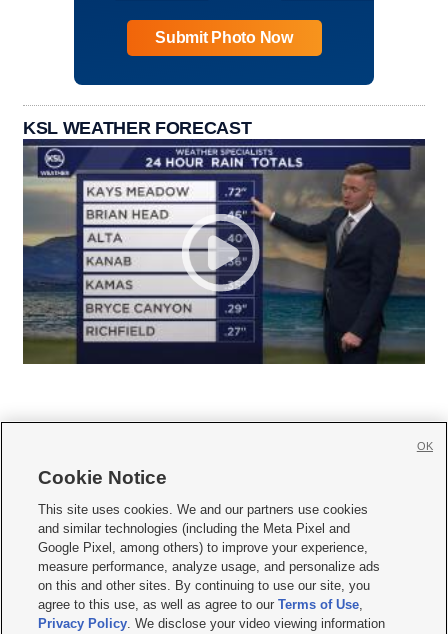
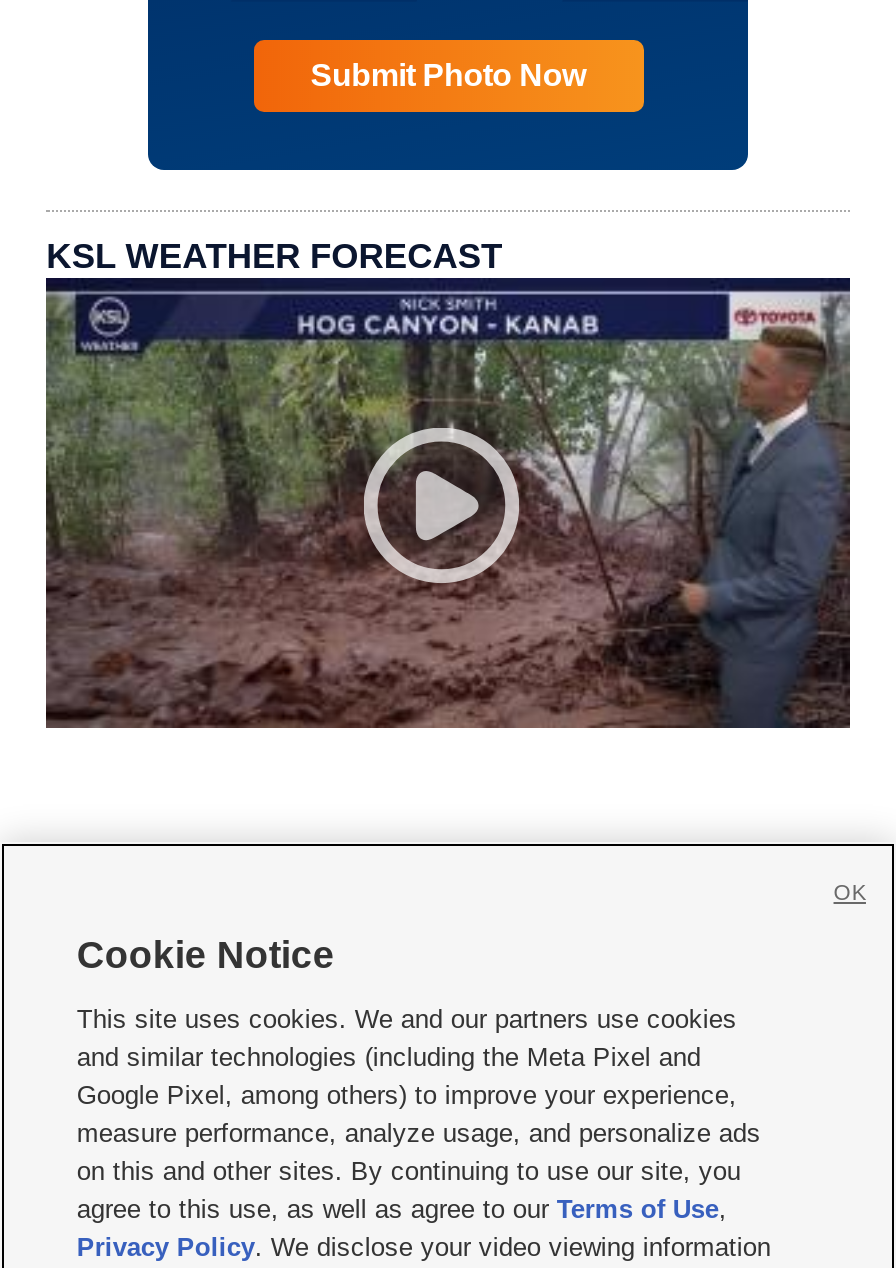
[23,140,425,365] [image] -> [46,282,850,730] [image]

